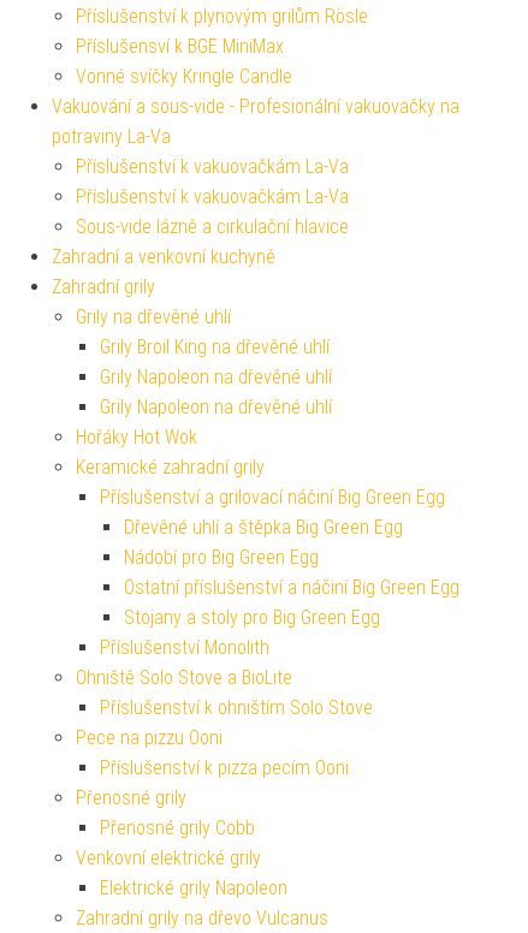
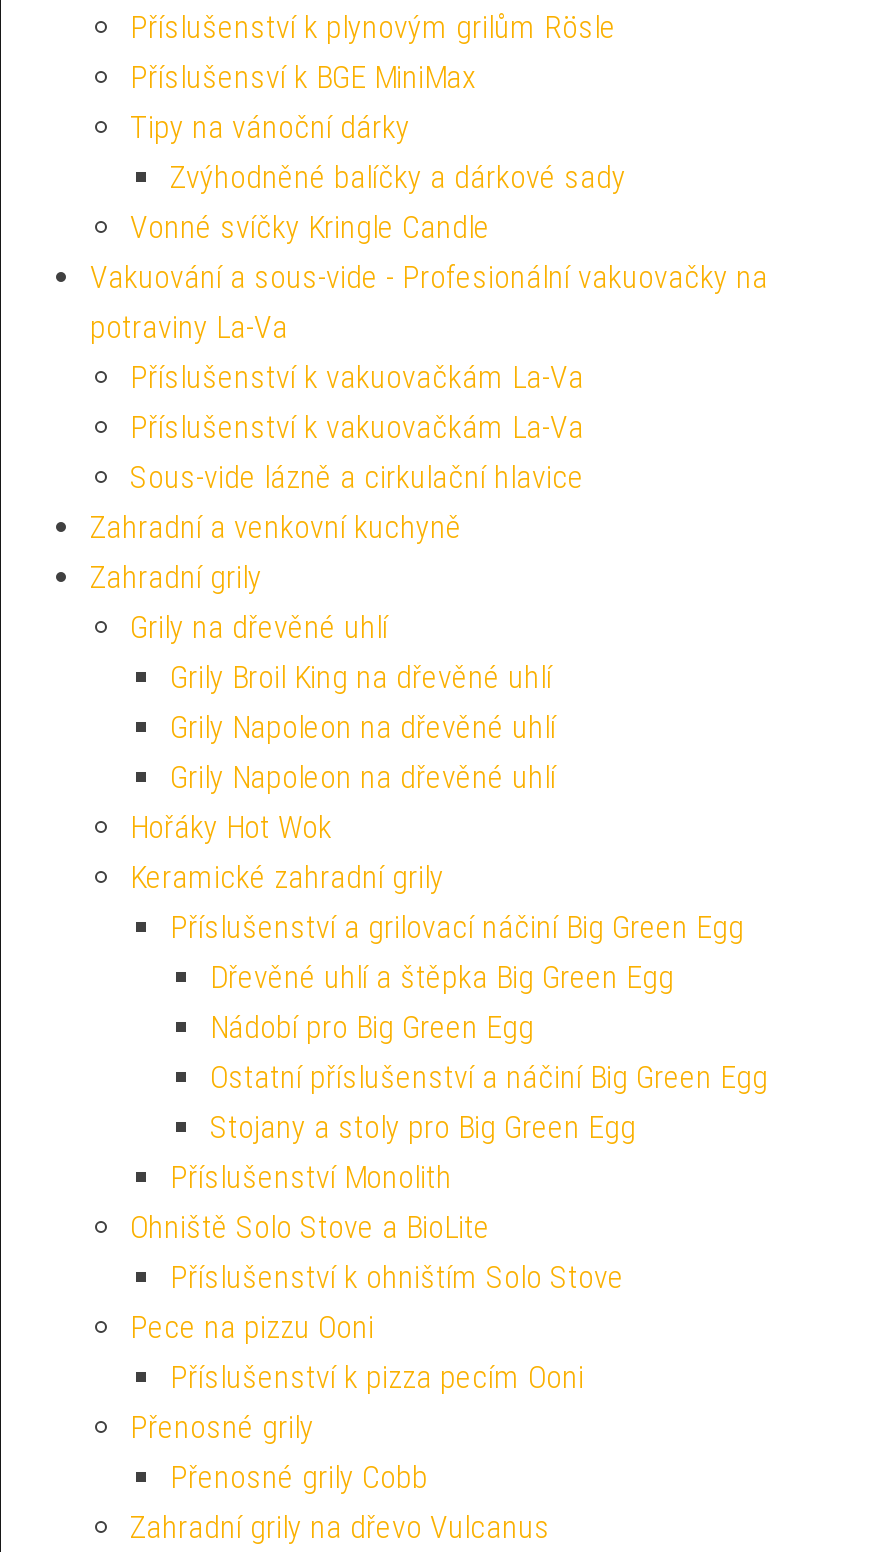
moved [52,65,459,839] -> [90,208,768,1496]: Vonné svíčky Kringle Candle | Vakuování a sous-vide - Profesionální vakuovačky na | potraviny La-Va | ... | Přenosné grily | Přenosné grily Cobb
none -> [130,108,626,196] Tipy na vánoční dárky | Zvýhodněné balíčky a dárkové sady
[76,846,287,899] Venkovní elektrické grily | Elektrické grily Napoleon -> none

